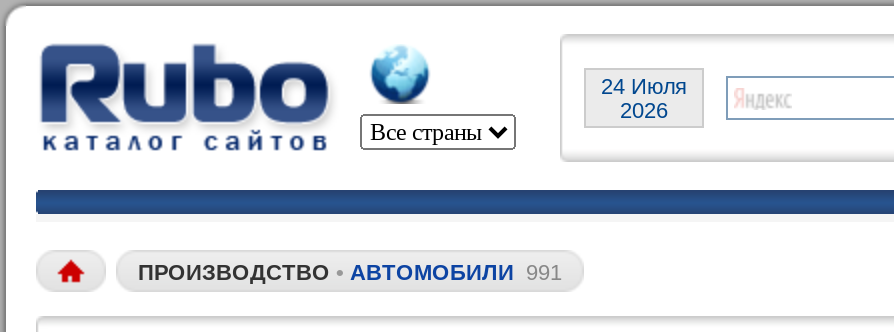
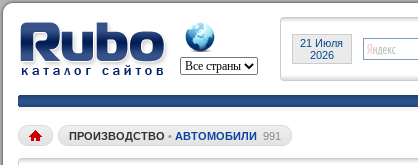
[601,74,687,98] 24 Июля -> [300,37,343,49] 21 Июля

